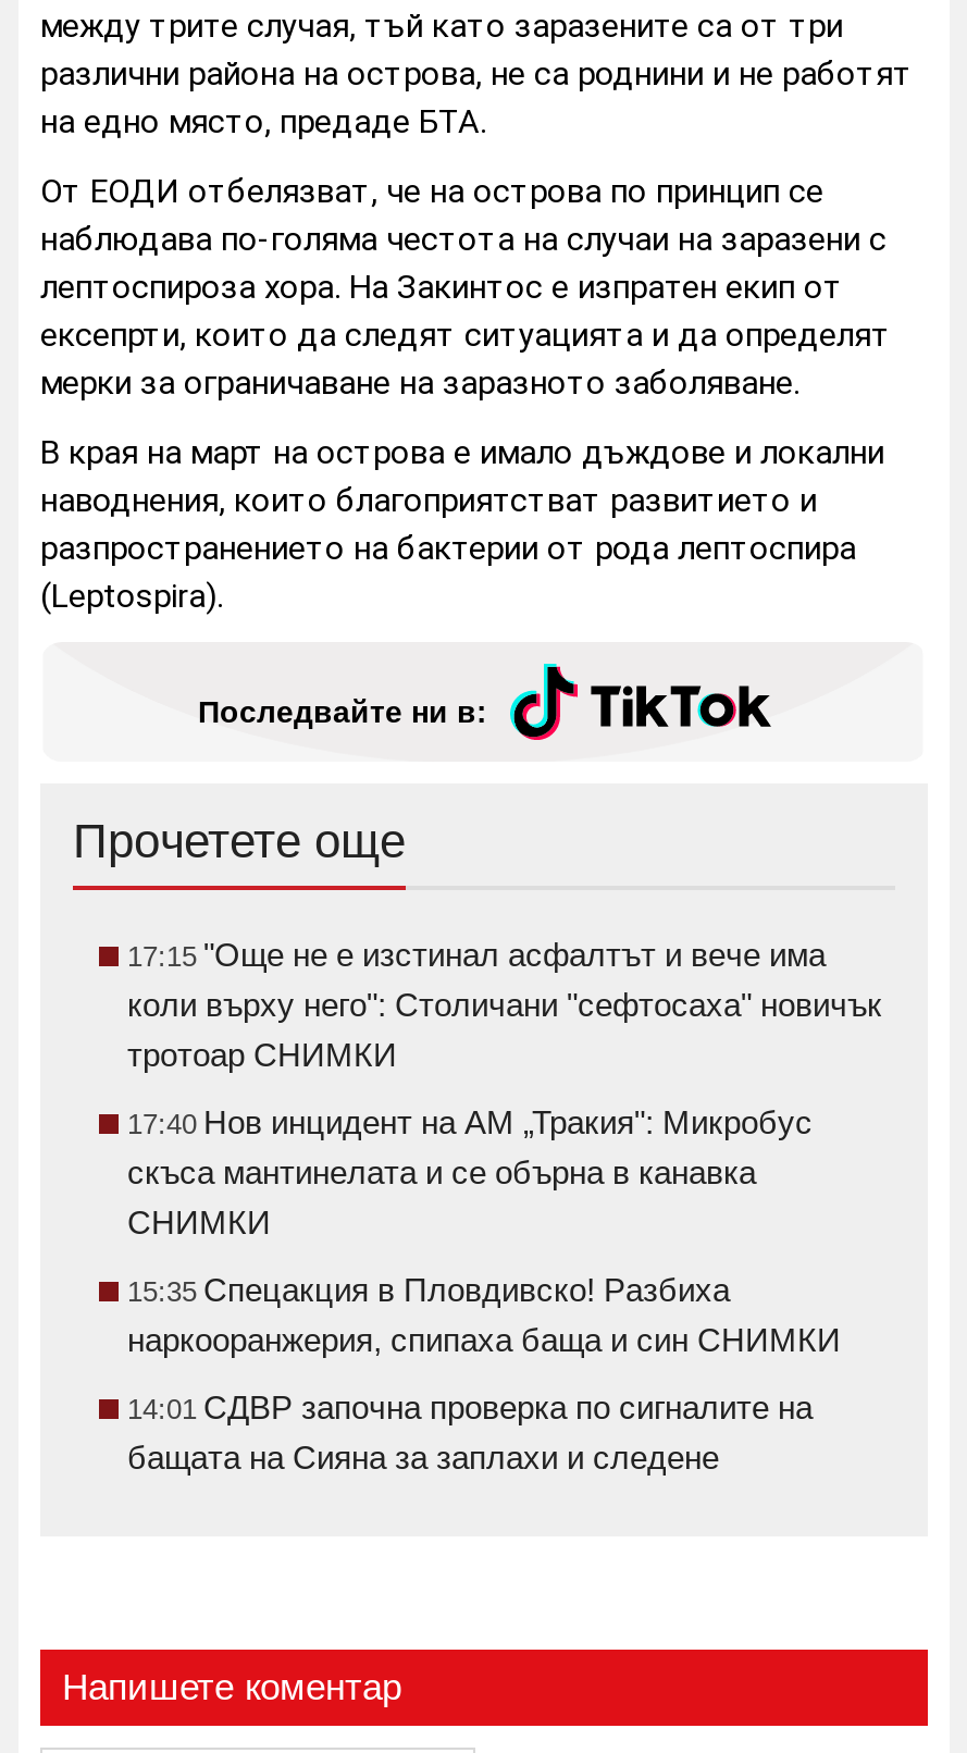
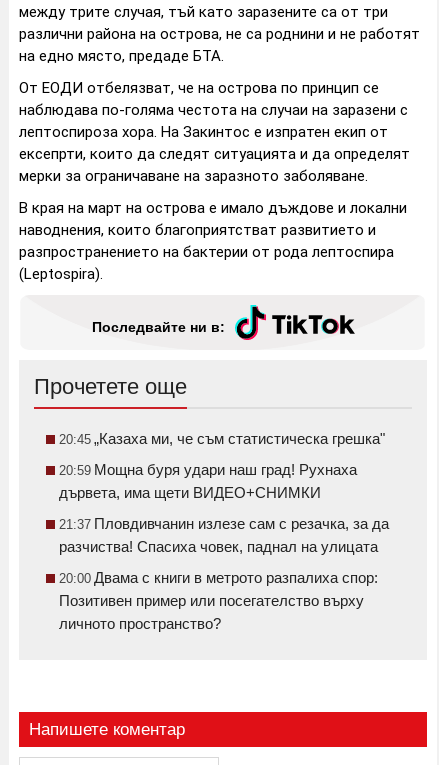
[127,937,882,1074] 17:15 "Още не е изстинал асфалтът и вече има | коли върху него": Столичани "сефтосаха" новичък | тротоар СНИМКИ -> [59,430,385,447] 20:45 „Казаха ми, че съм статистическа грешка"
[127,1104,813,1241] 17:40 Нов инцидент на АМ „Тракия": Микробус | скъса мантинелата и се обърна в канавка | СНИМКИ -> [59,461,357,501] 20:59 Мощна буря удари наш град! Рухнаха | дървета, има щети ВИДЕО+СНИМКИ
[127,1272,841,1359] 15:35 Спецакция в Пловдивско! Разбиха | наркооранжерия, спипаха баща и син СНИМКИ -> [59,515,389,555] 21:37 Пловдивчанин излезе сам с резачка, за да | разчиства! Спасиха човек, паднал на улицата
[127,1389,813,1476] 14:01 СДВР започна проверка по сигналите на | бащата на Сияна за заплахи и следене -> [59,569,378,632] 20:00 Двама с книги в метрото разпалиха спор: | Позитивен пример или посегателство върху | личното пространство?

